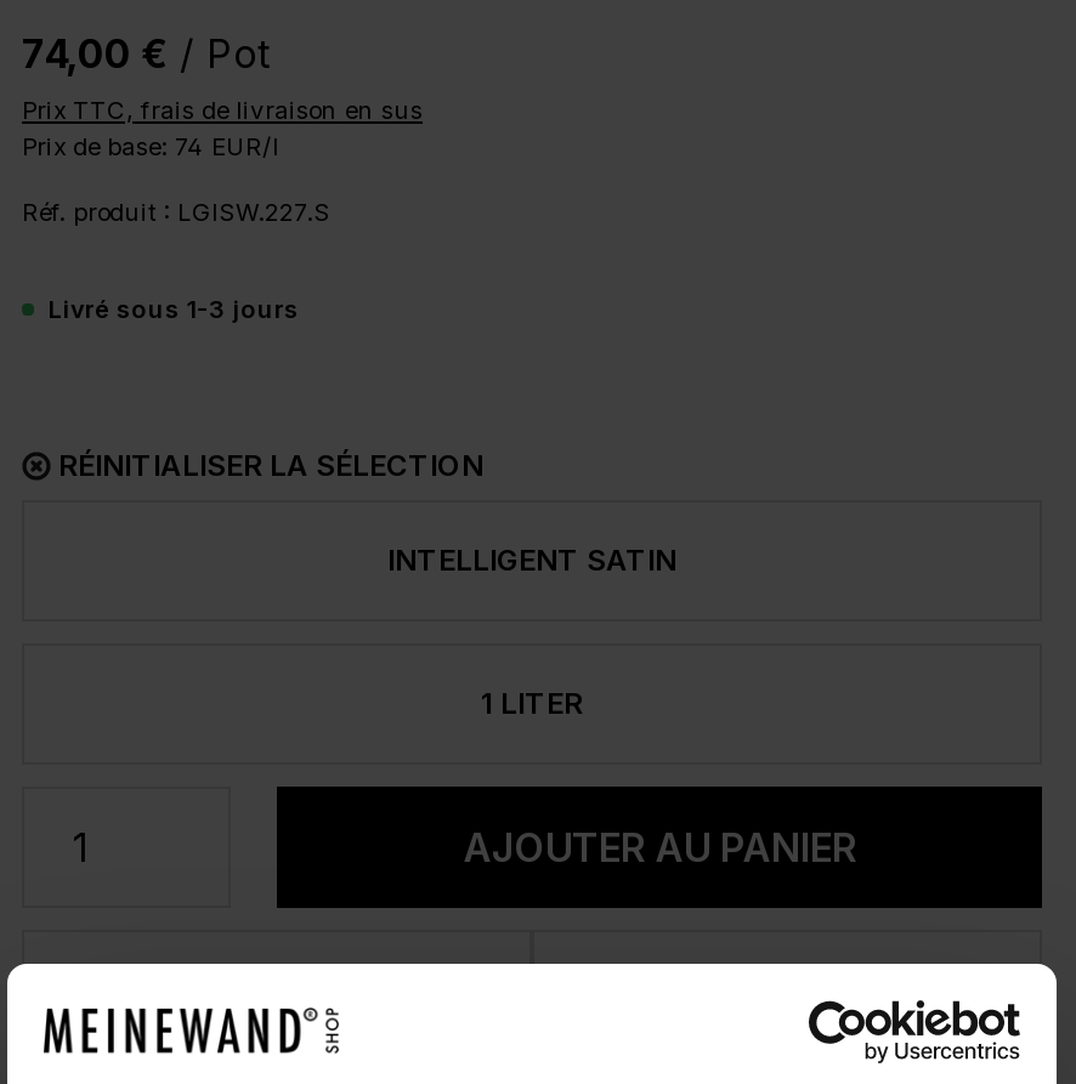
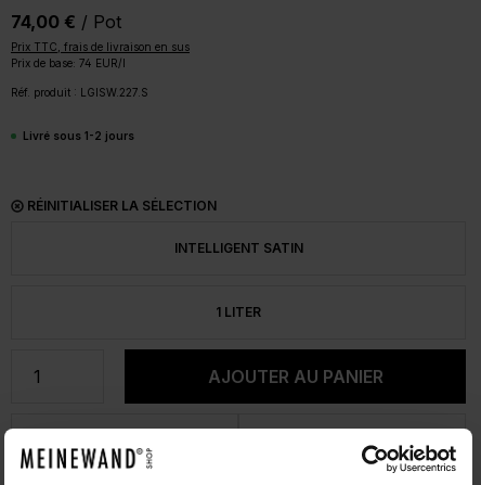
[49,294,299,323] Livré sous 1-3 jours -> [23,129,134,142] Livré sous 1-2 jours

